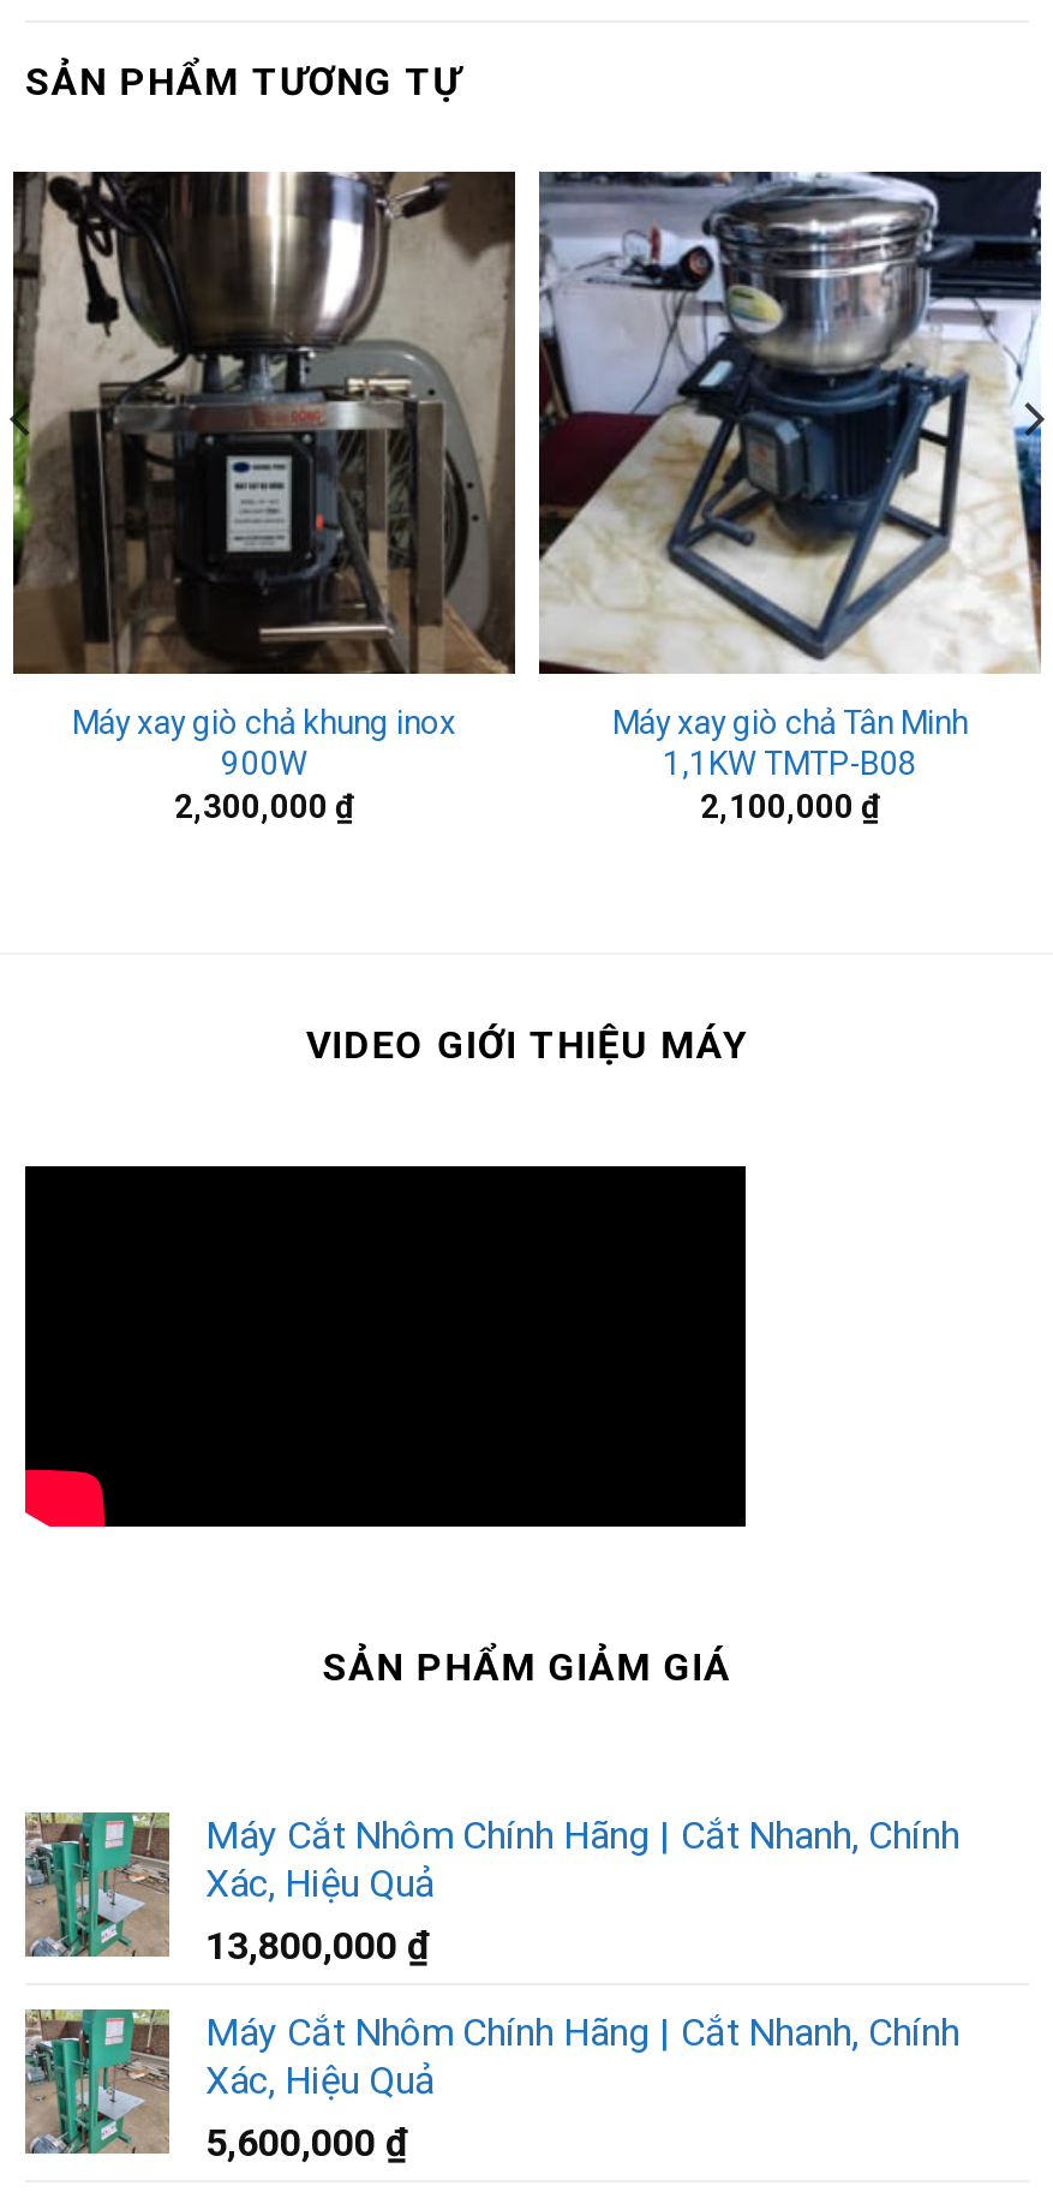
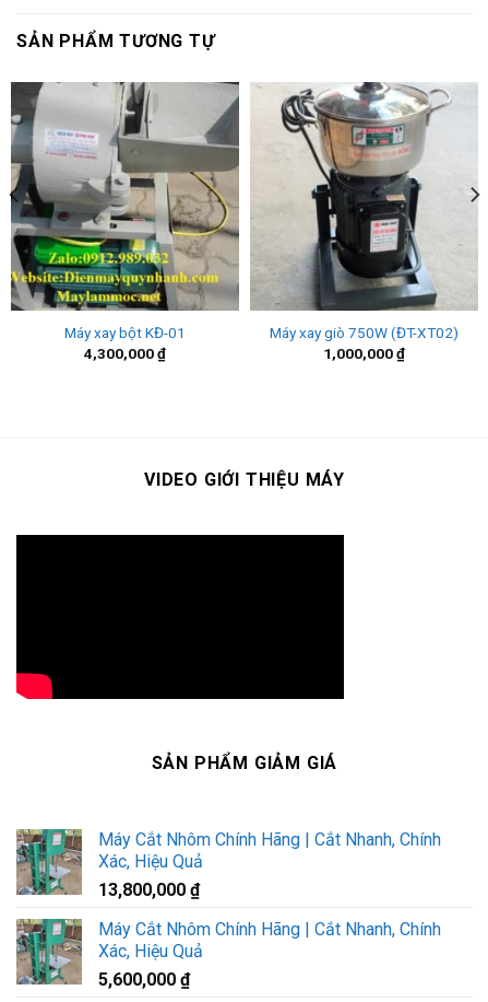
[11,169,515,825] [image] | Máy xay giò chả khung inox | 900W | 2,300,000 ₫ -> [11,82,239,362] [image] | Máy xay bột KĐ-01 | 4,300,000 ₫
[537,169,1043,825] [image] | Máy xay giò chả Tân Minh | 1,1KW TMTP-B08 | 2,100,000 ₫ -> [250,81,478,362] [image] | Máy xay giò 750W (ĐT-XT02) | 1,000,000 ₫

